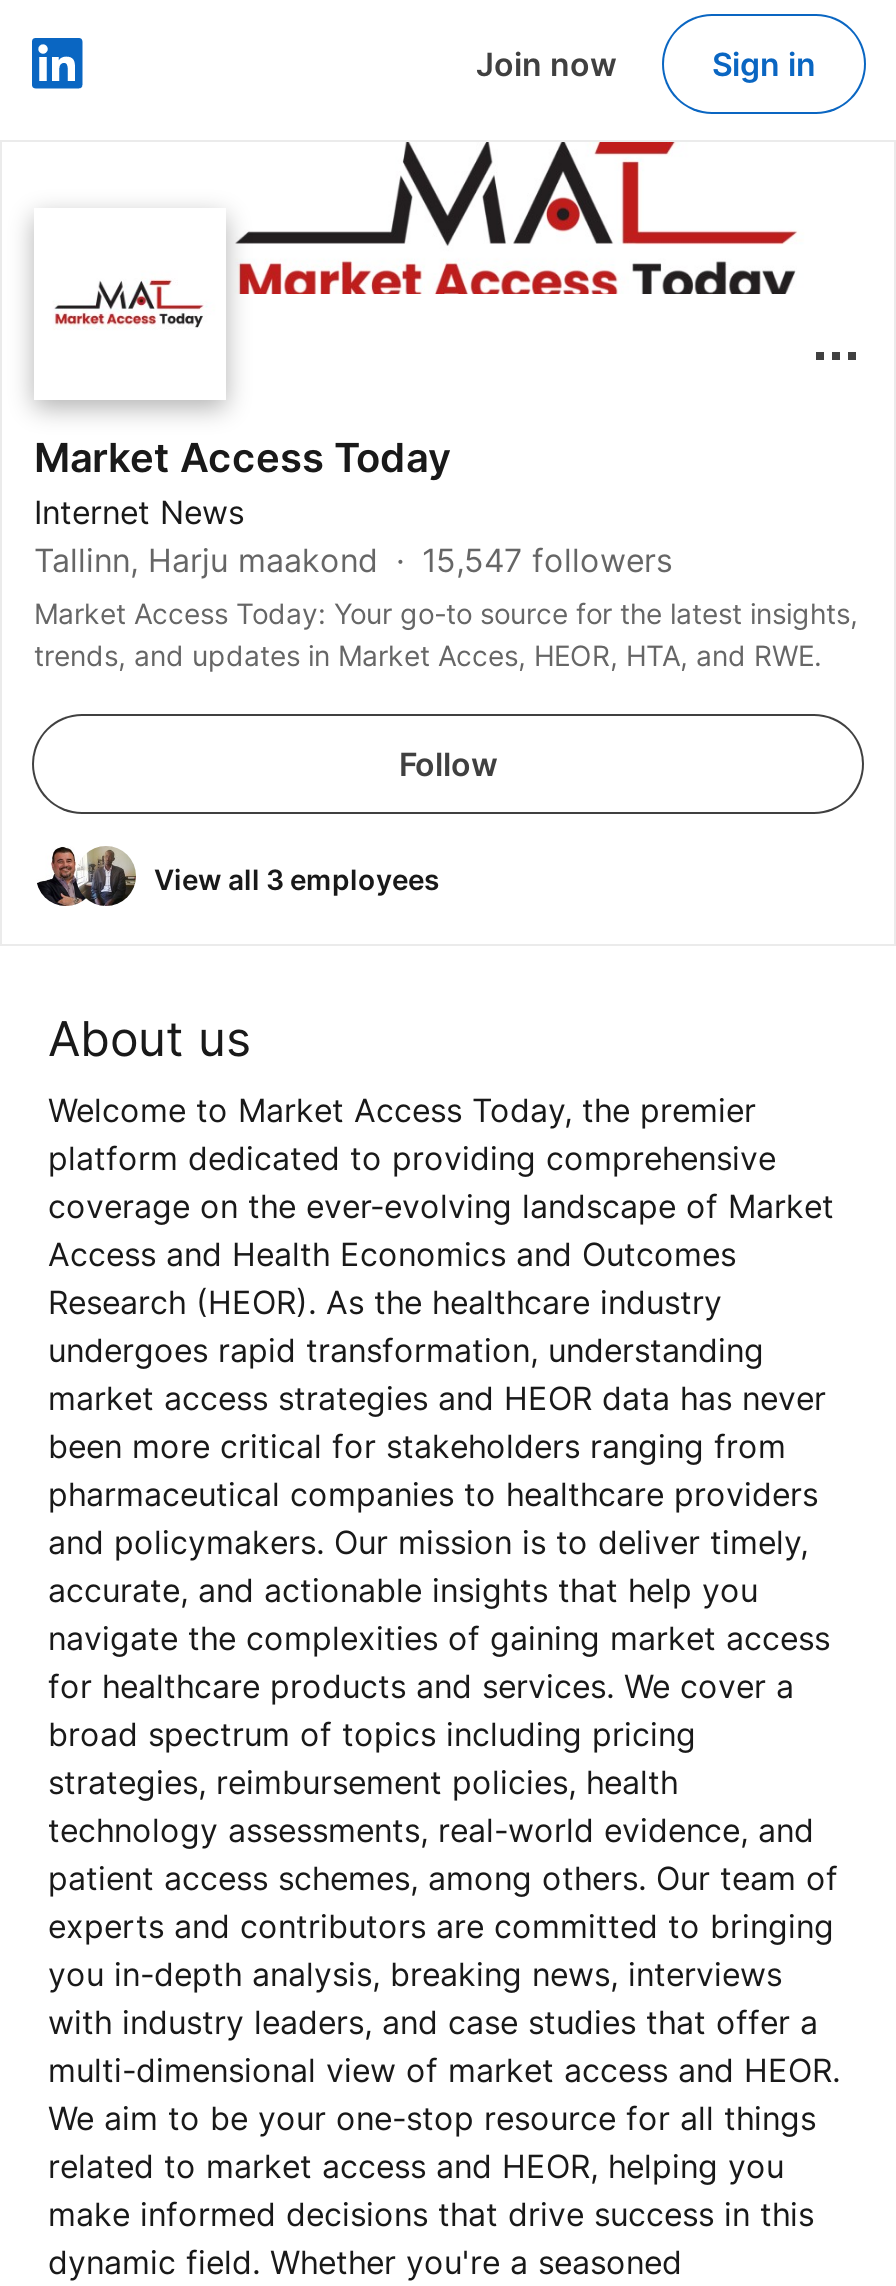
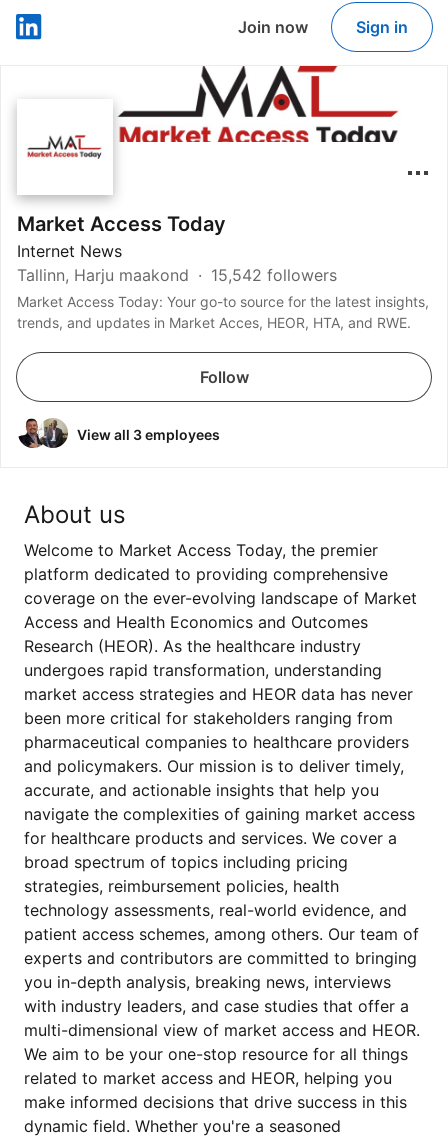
[34,540,672,580] Tallinn, Harju maakond 15,547 followers -> [17,265,337,285] Tallinn, Harju maakond 15,542 followers

